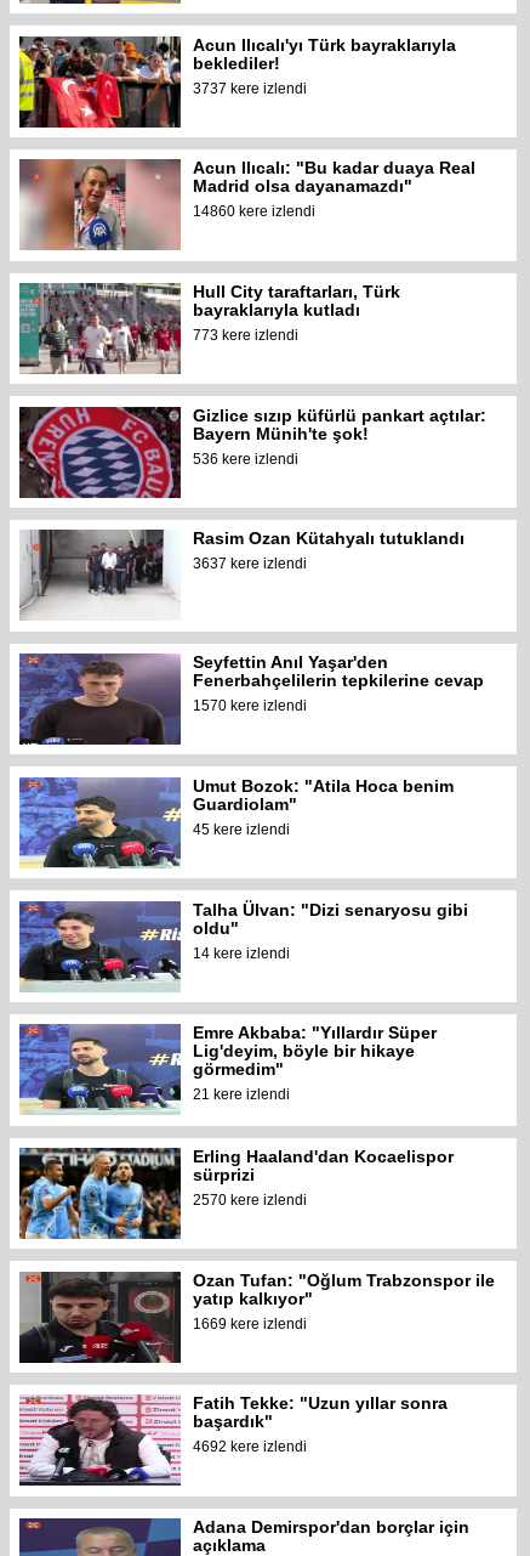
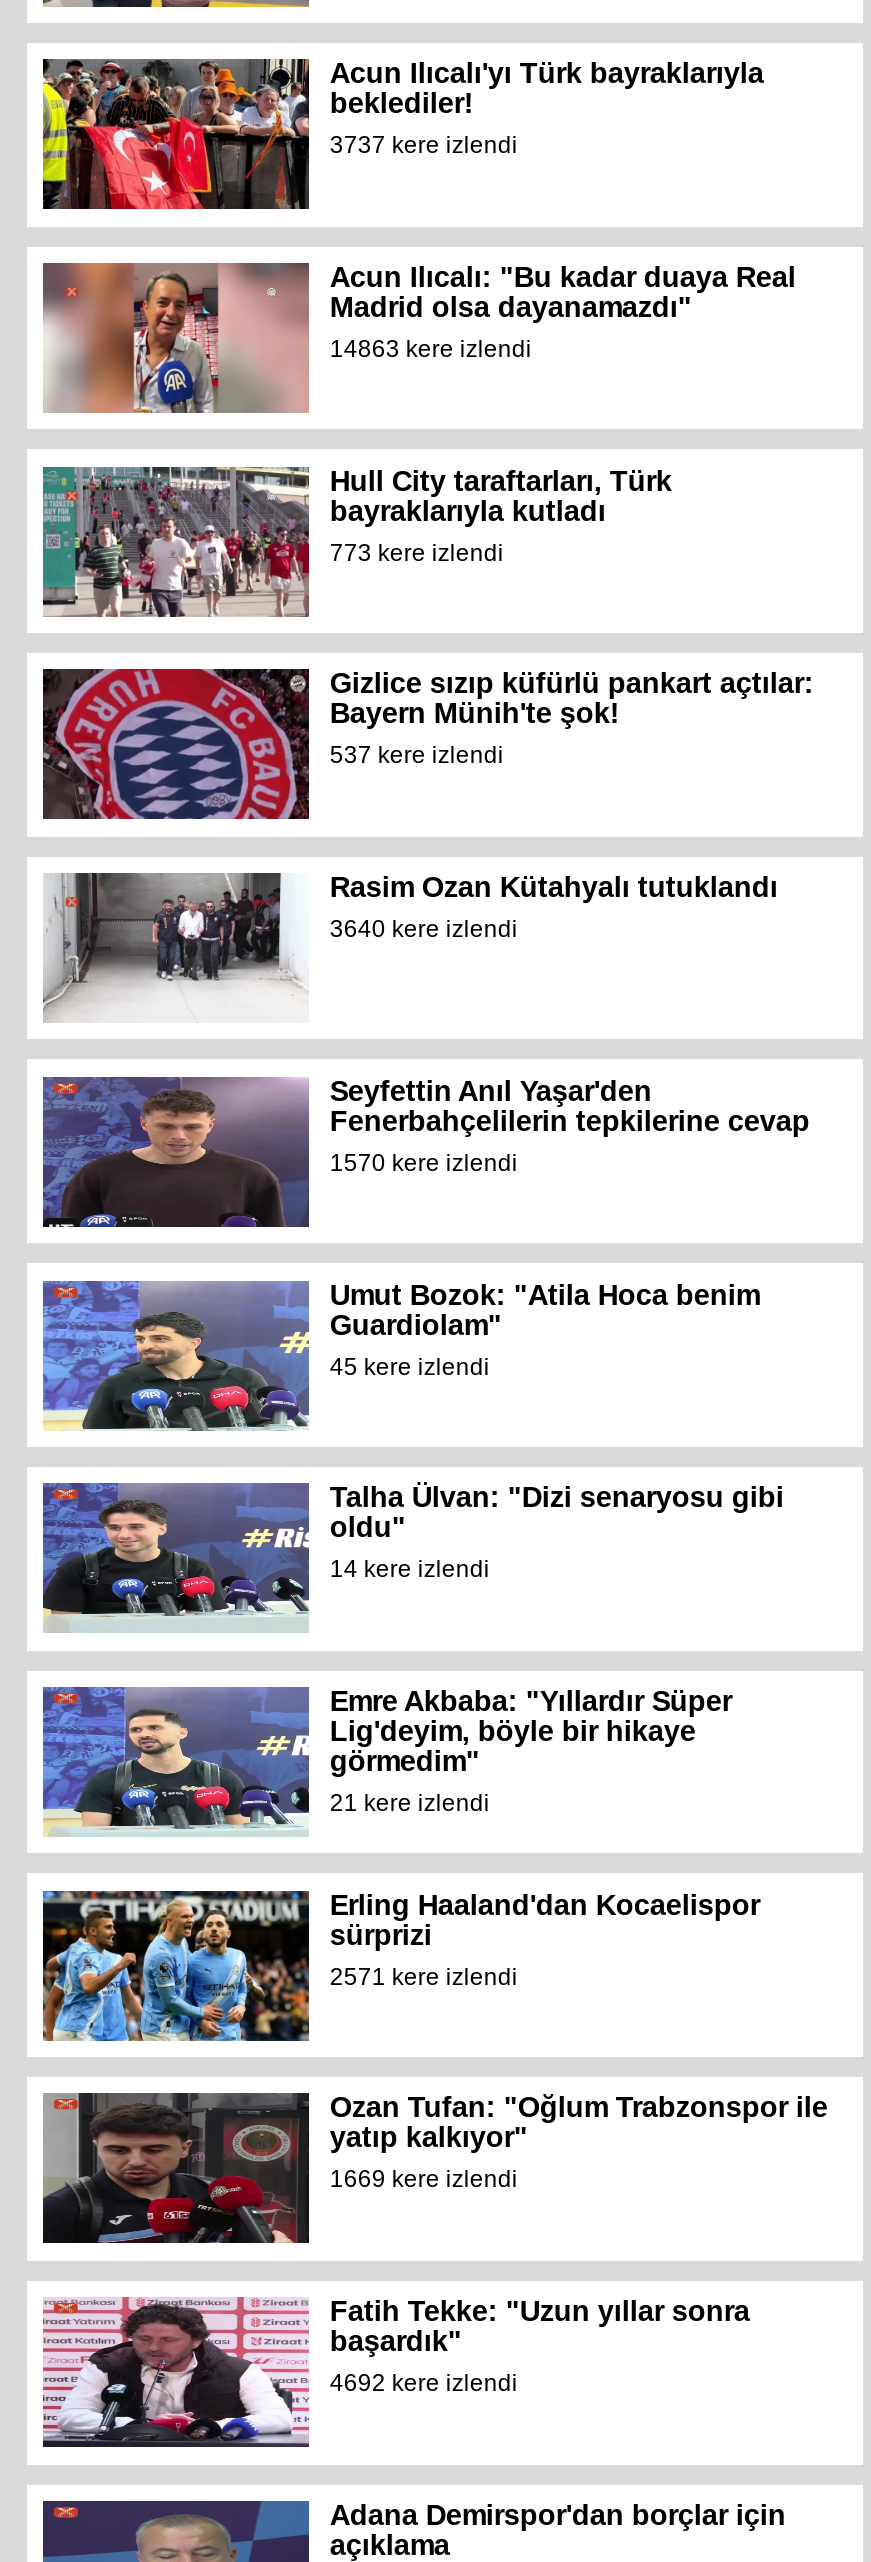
[193,203,316,220] 14860 kere izlendi -> [330,334,532,362] 14863 kere izlendi
[193,450,299,467] 536 kere izlendi -> [330,741,504,769] 537 kere izlendi
[193,556,307,573] 3637 kere izlendi -> [330,915,518,943] 3640 kere izlendi
[193,1192,307,1209] 2570 kere izlendi -> [330,1962,518,1990] 2571 kere izlendi

